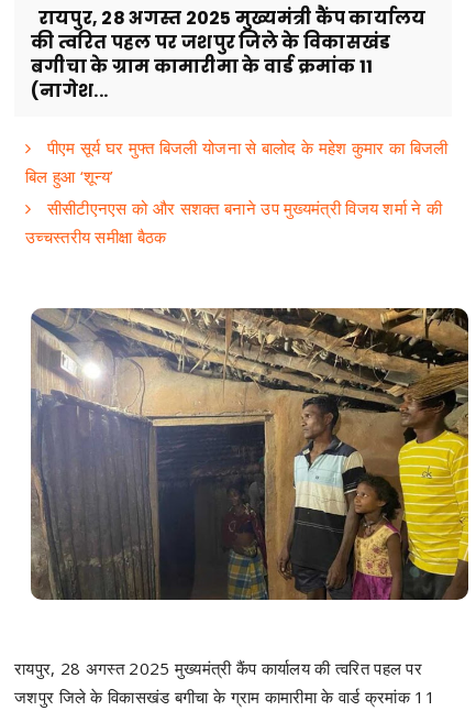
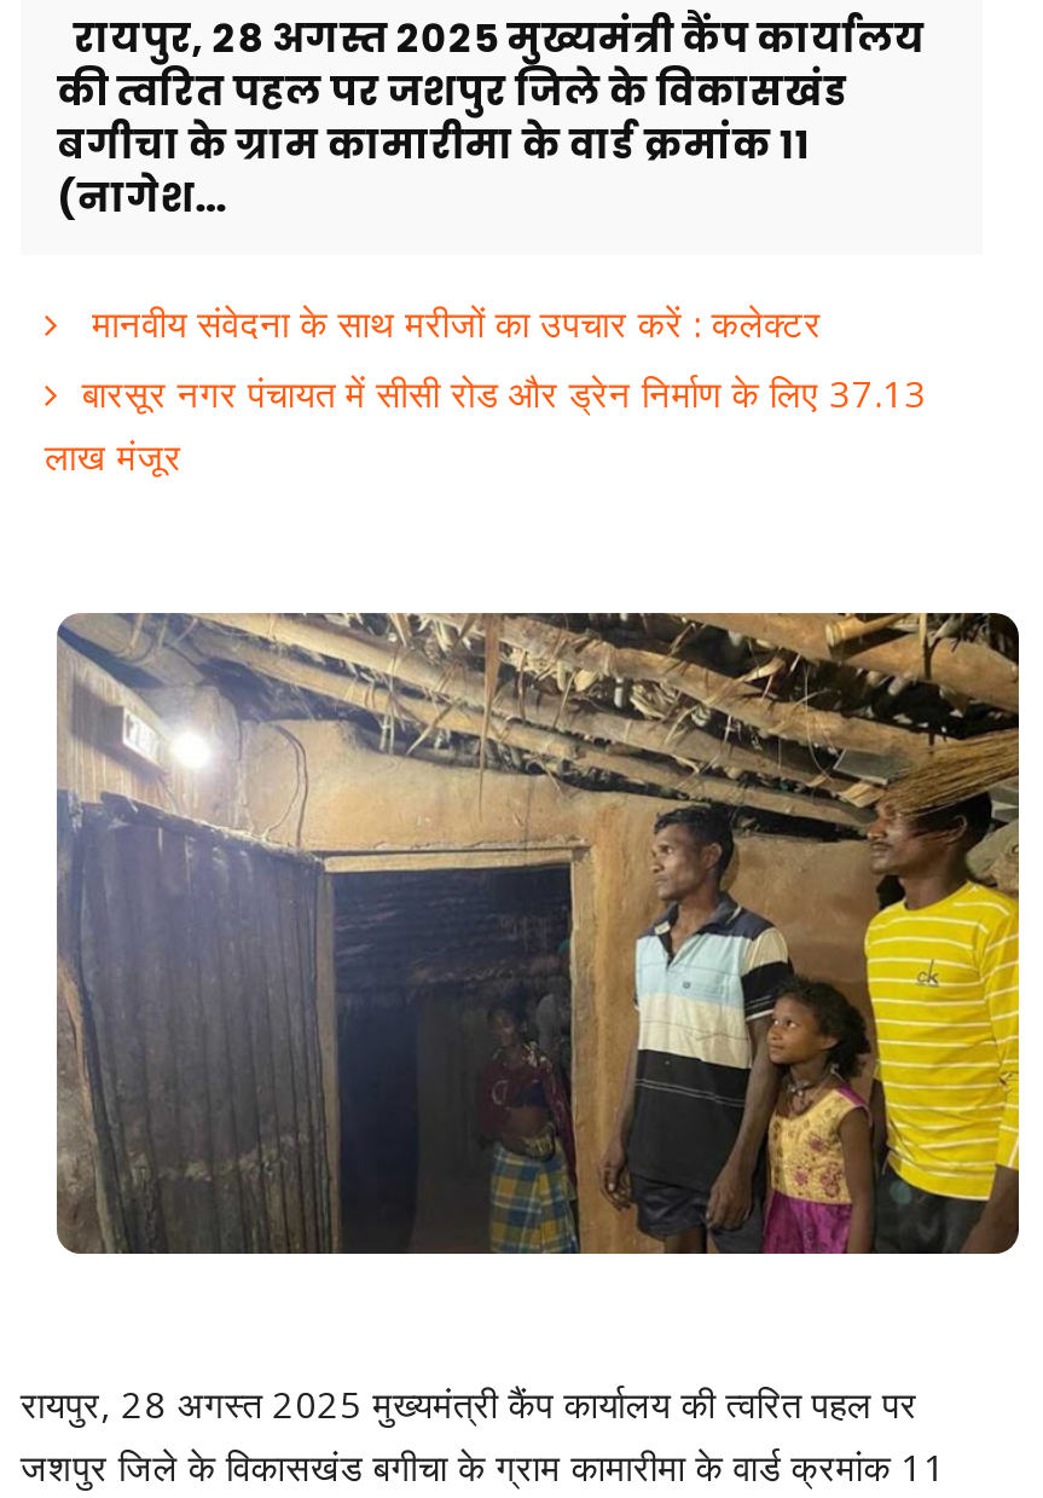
[25,136,448,247] पीएम सूर्य घर मुफ्त बिजली योजना से बालोद के महेश कुमार का बिजली | बिल हुआ ‘शून्य’ | सीसीटीएनएस को और सशक्त बनाने उप मुख्यमंत्री विजय शर्मा ने की | उच्चस्तरीय समीक्षा बैठक -> [45,298,927,480] मानवीय संवेदना के साथ मरीजों का उपचार करें : कलेक्टर | बारसूर नगर पंचायत में सीसी रोड और ड्रेन निर्माण के लिए 37.13 | लाख मंजूर

